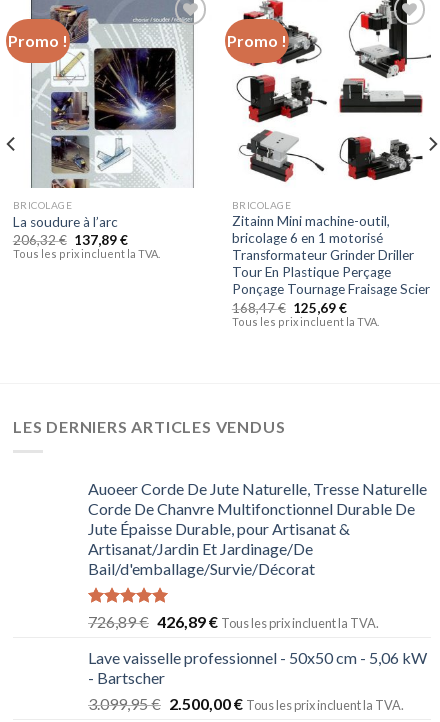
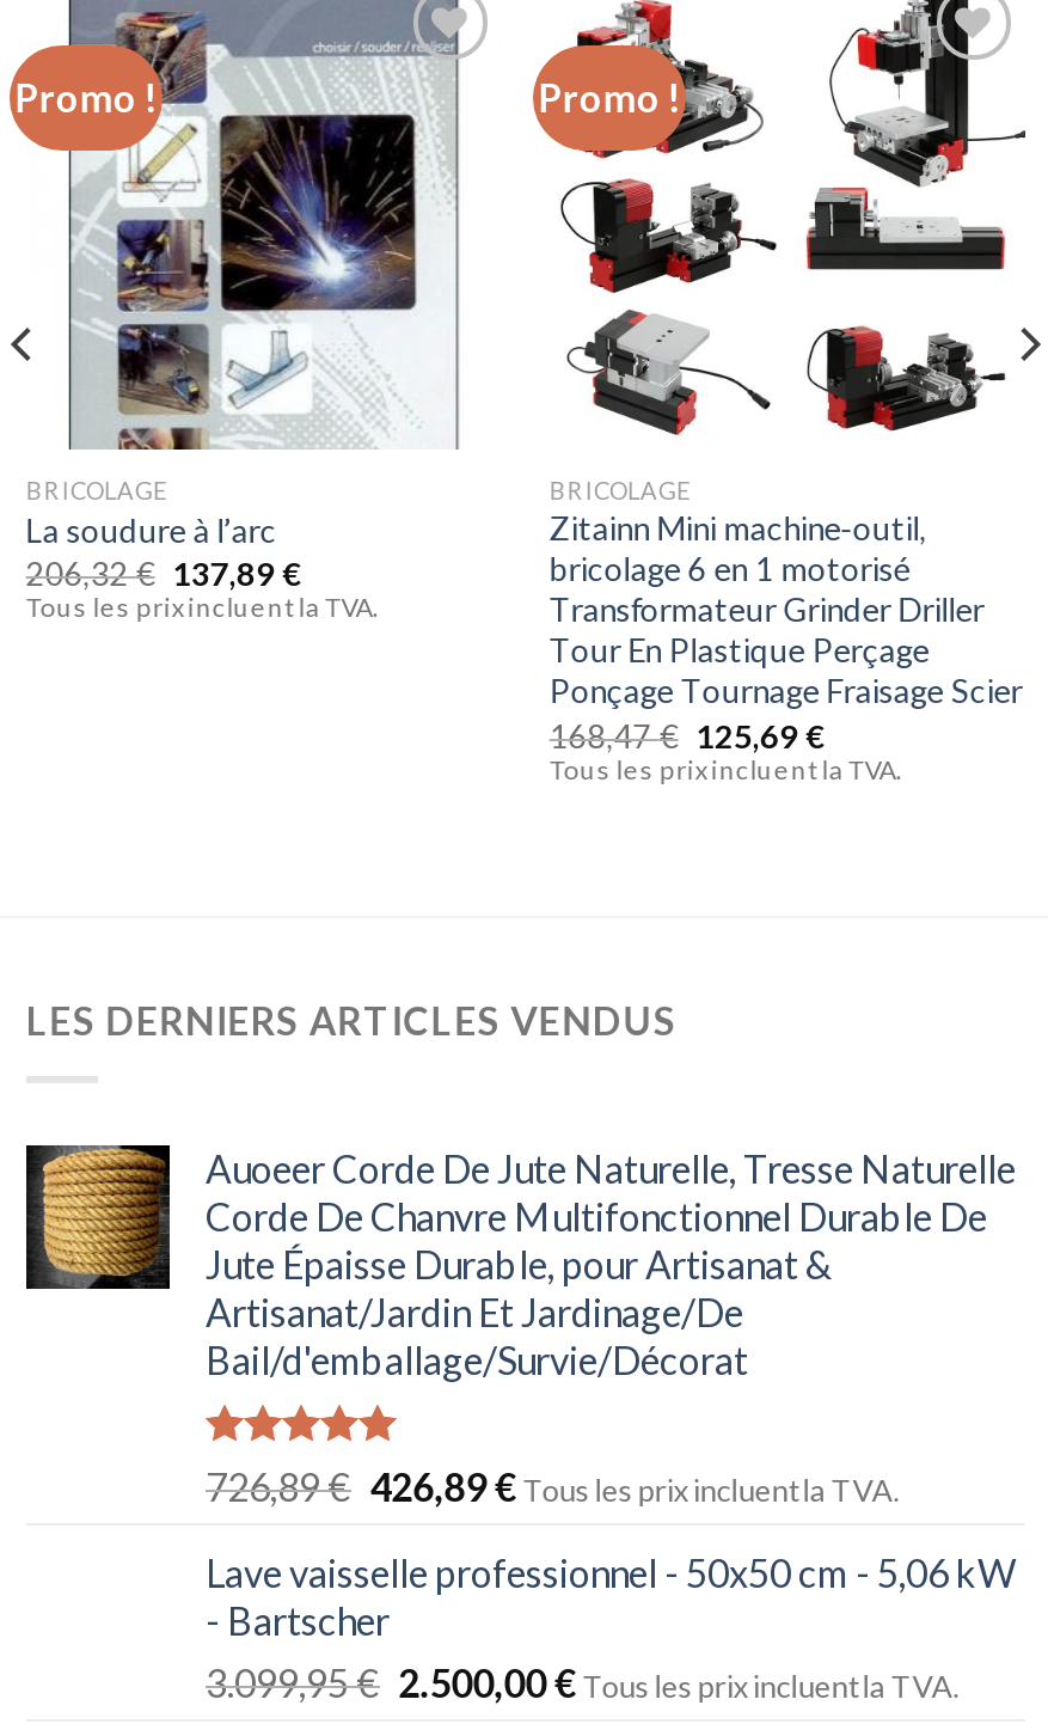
none -> [24,1143,172,1291] [image]

